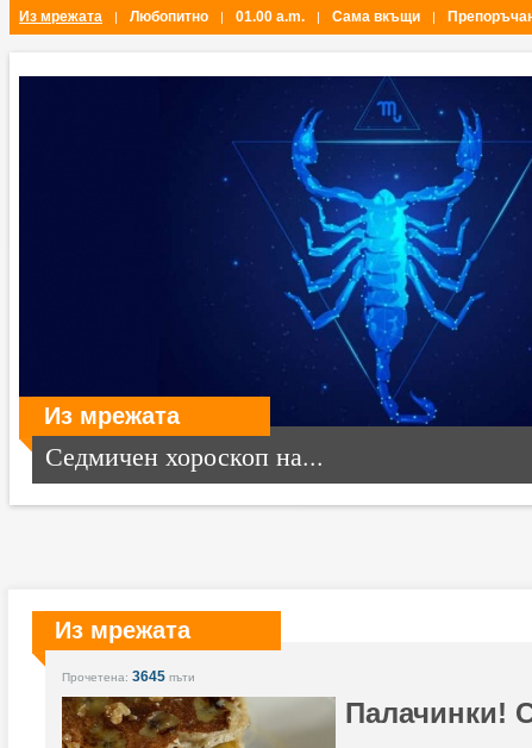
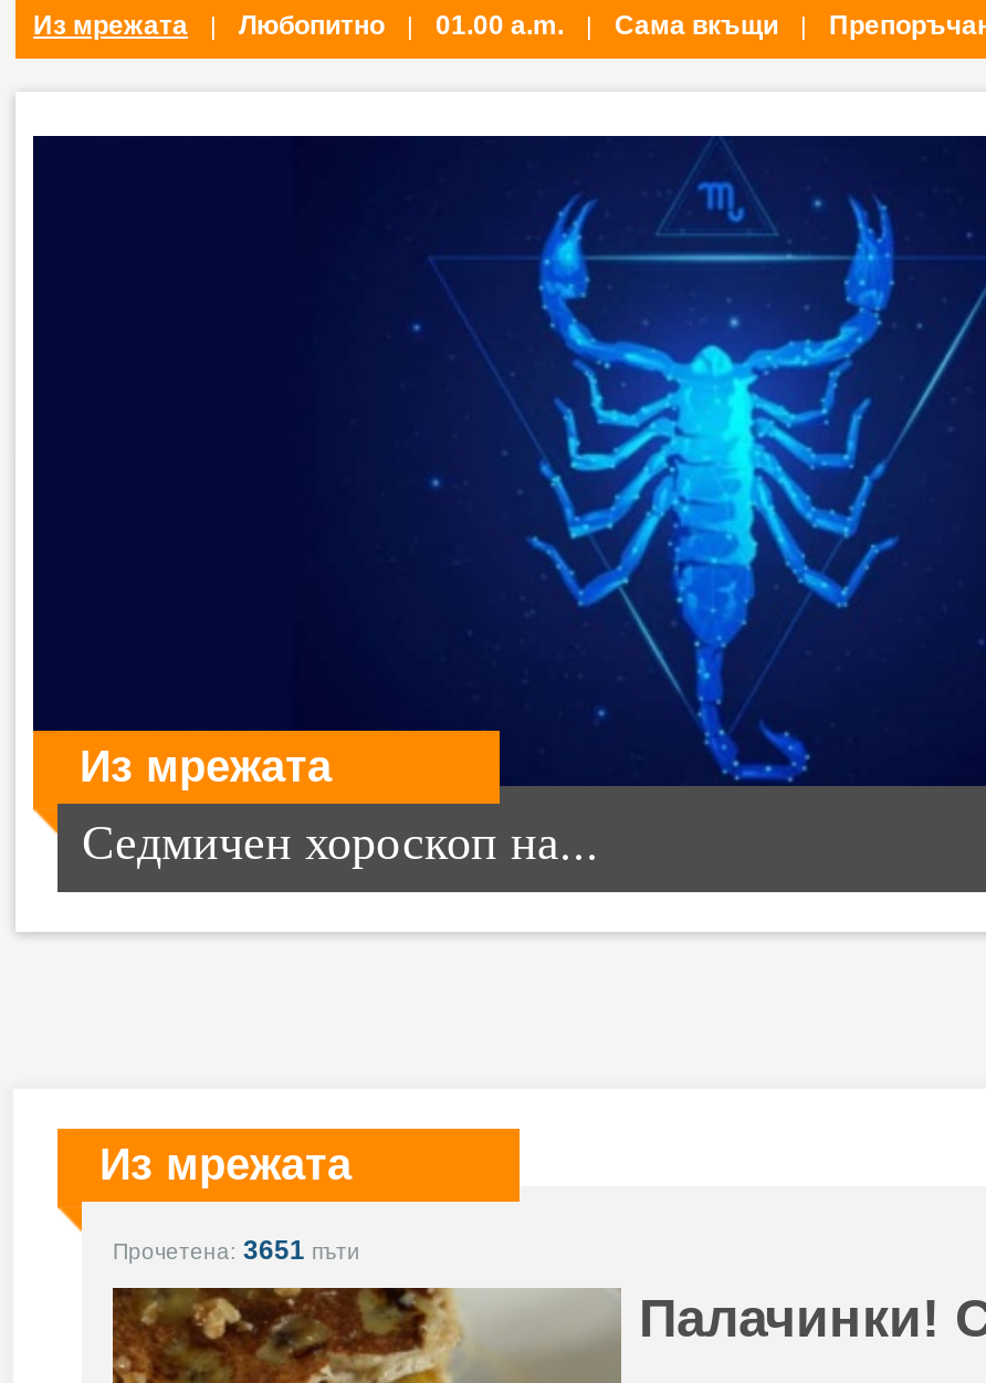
[62,668,195,685] Прочетена: 3645 пъти -> [113,1235,360,1266] Прочетена: 3651 пъти

